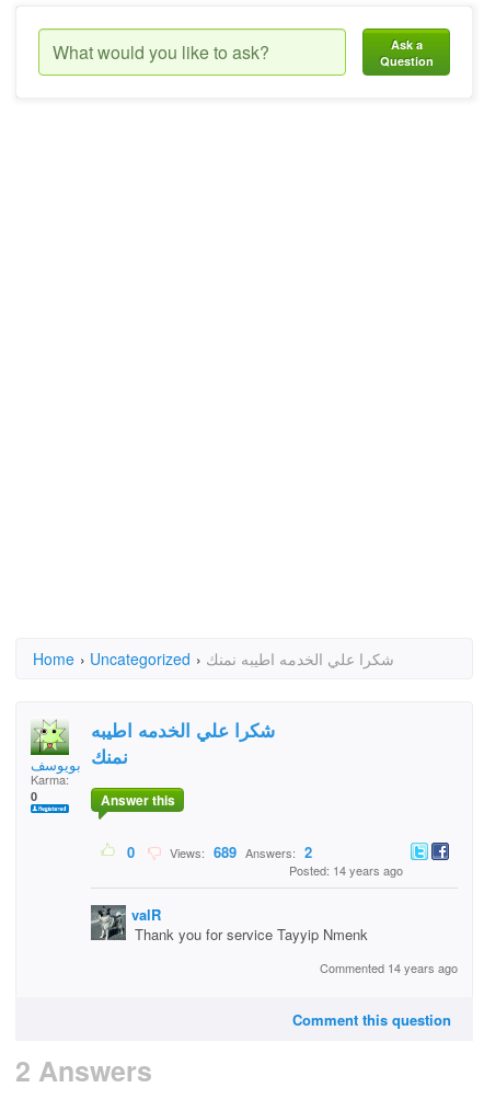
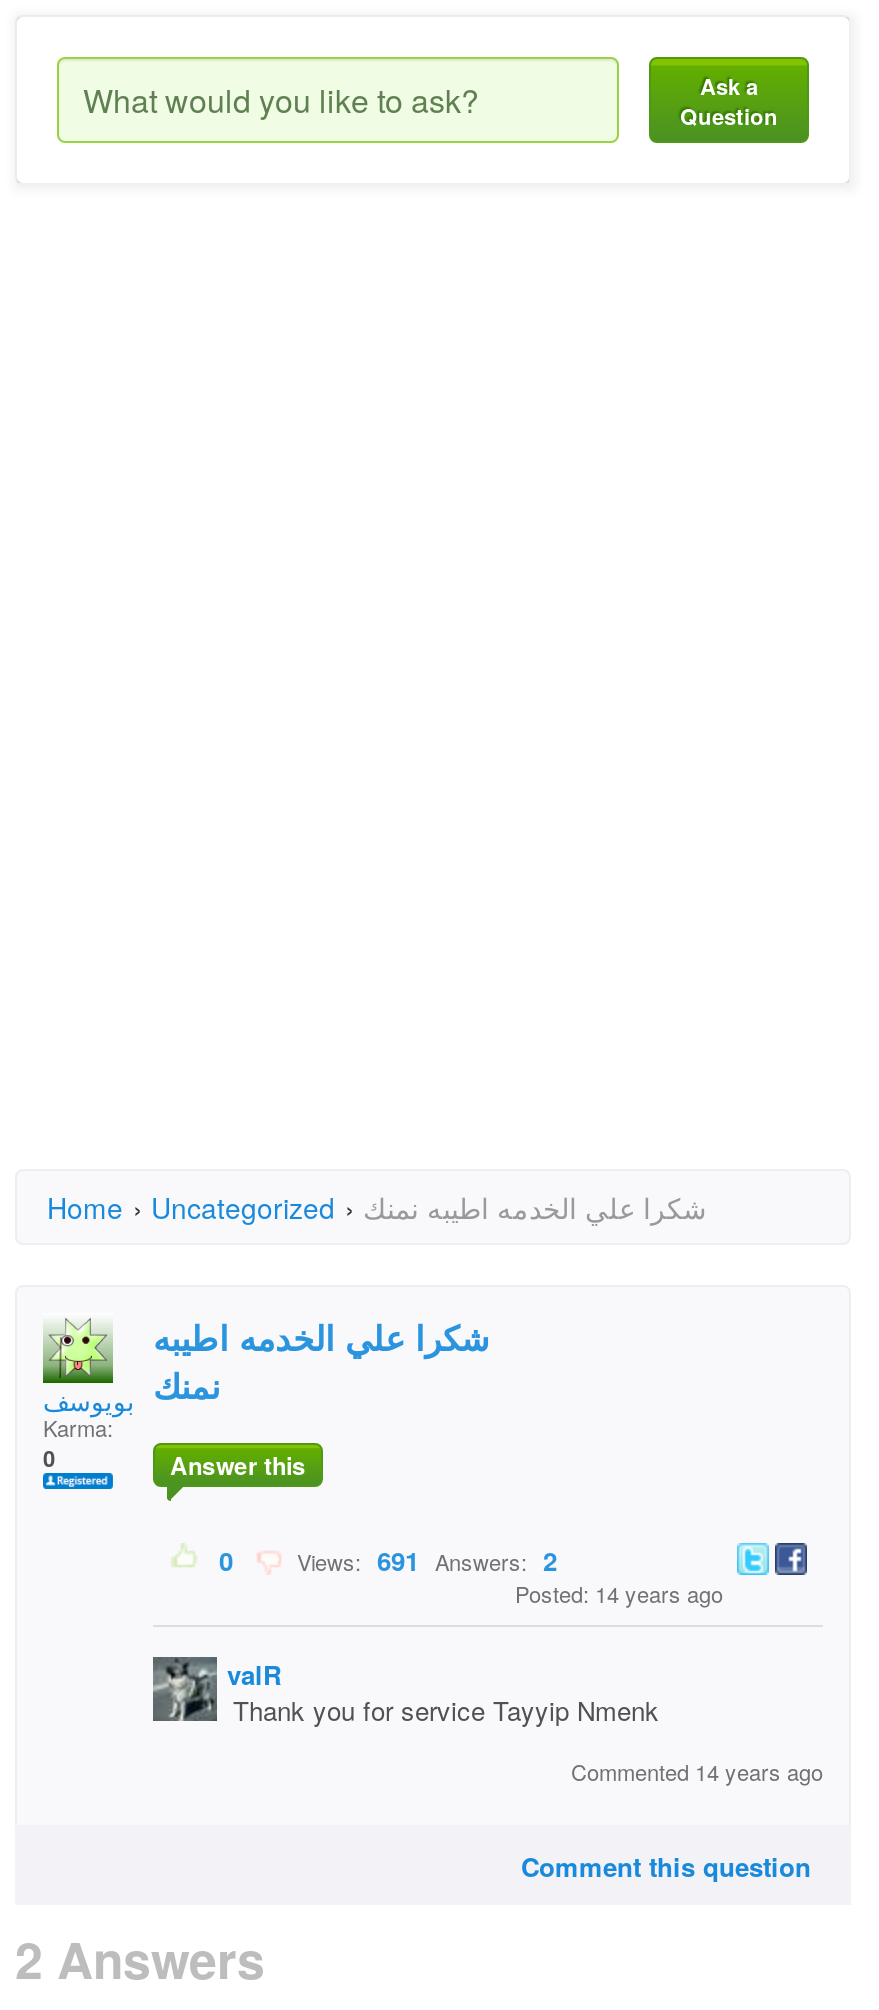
[163,842,312,862] Views: 689 Answers: 2 -> [285,1541,557,1579] Views: 691 Answers: 2

